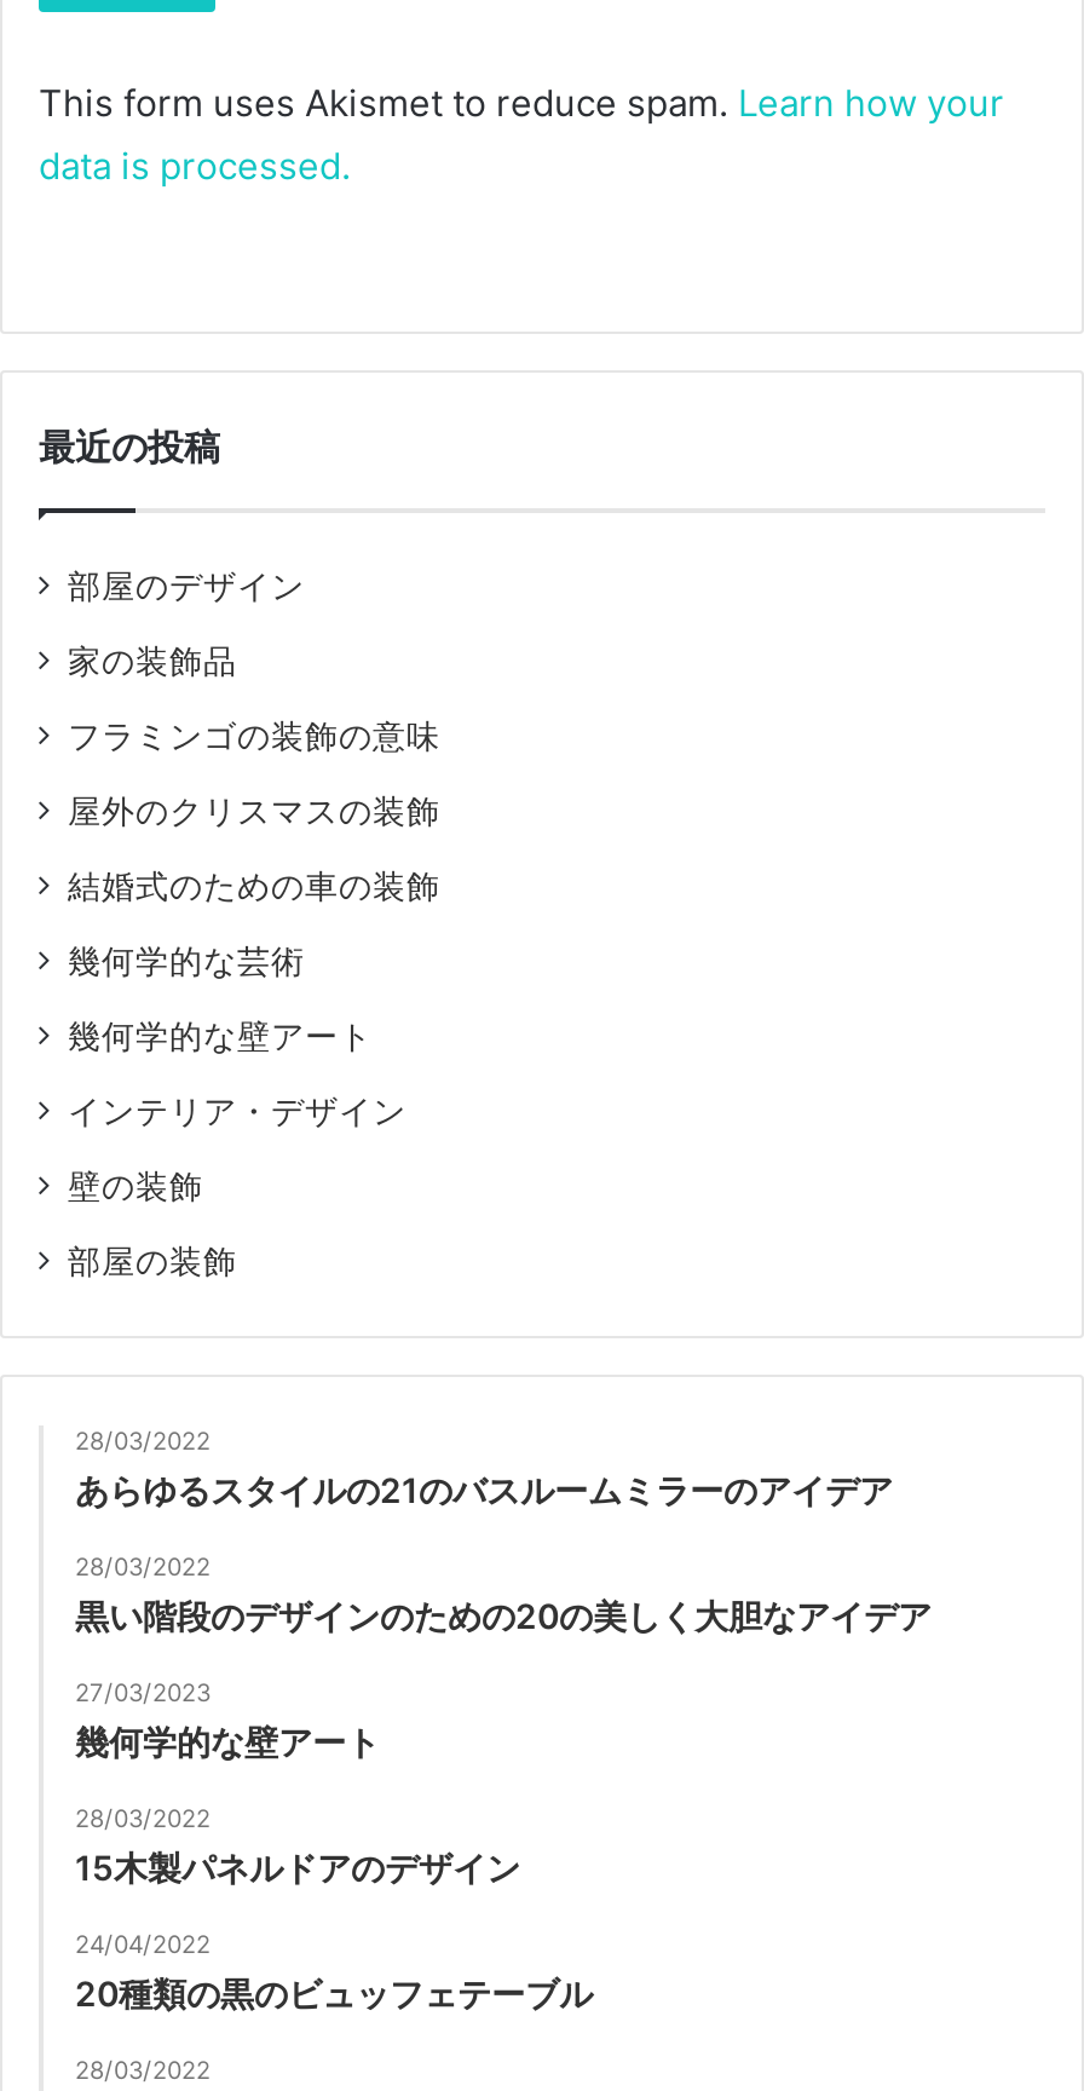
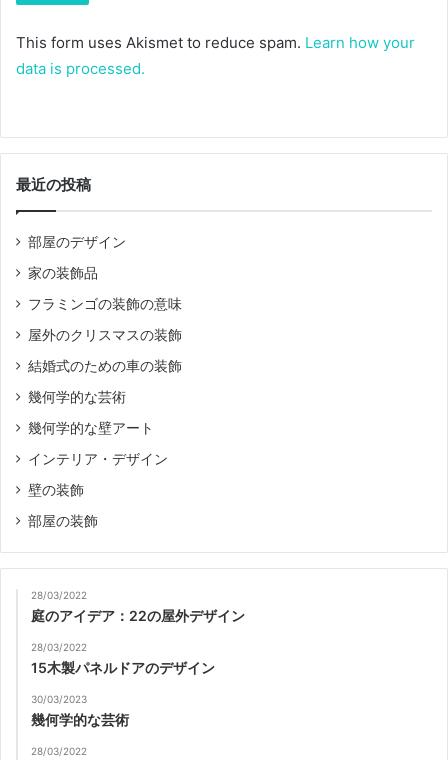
[75,1469,932,1762] あらゆるスタイルの21のバスルームミラーのアイデア | 28/03/2022 | 黒い階段のデザインのための20の美しく大胆なアイデア | 27/03/2023 | 幾何学的な壁アート -> [31,607,248,624] 庭のアイデア：22の屋外デザイン
[75,1929,593,2014] 24/04/2022 | 20種類の黒のビュッフェテーブル -> [31,693,129,728] 30/03/2023 | 幾何学的な芸術

